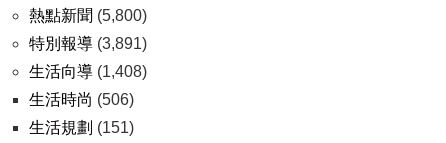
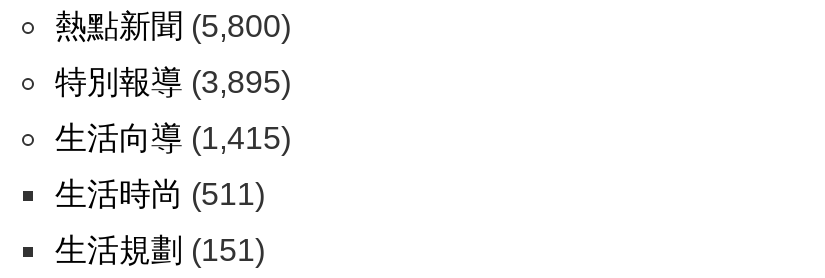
[29,35,147,52] 特別報導(3,891) -> [55,65,291,99] 特別報導(3,895)
[29,63,147,80] 生活向導(1,408) -> [55,121,291,155] 生活向導(1,415)
[29,91,134,108] 生活時尚(506) -> [55,177,265,211] 生活時尚(511)

